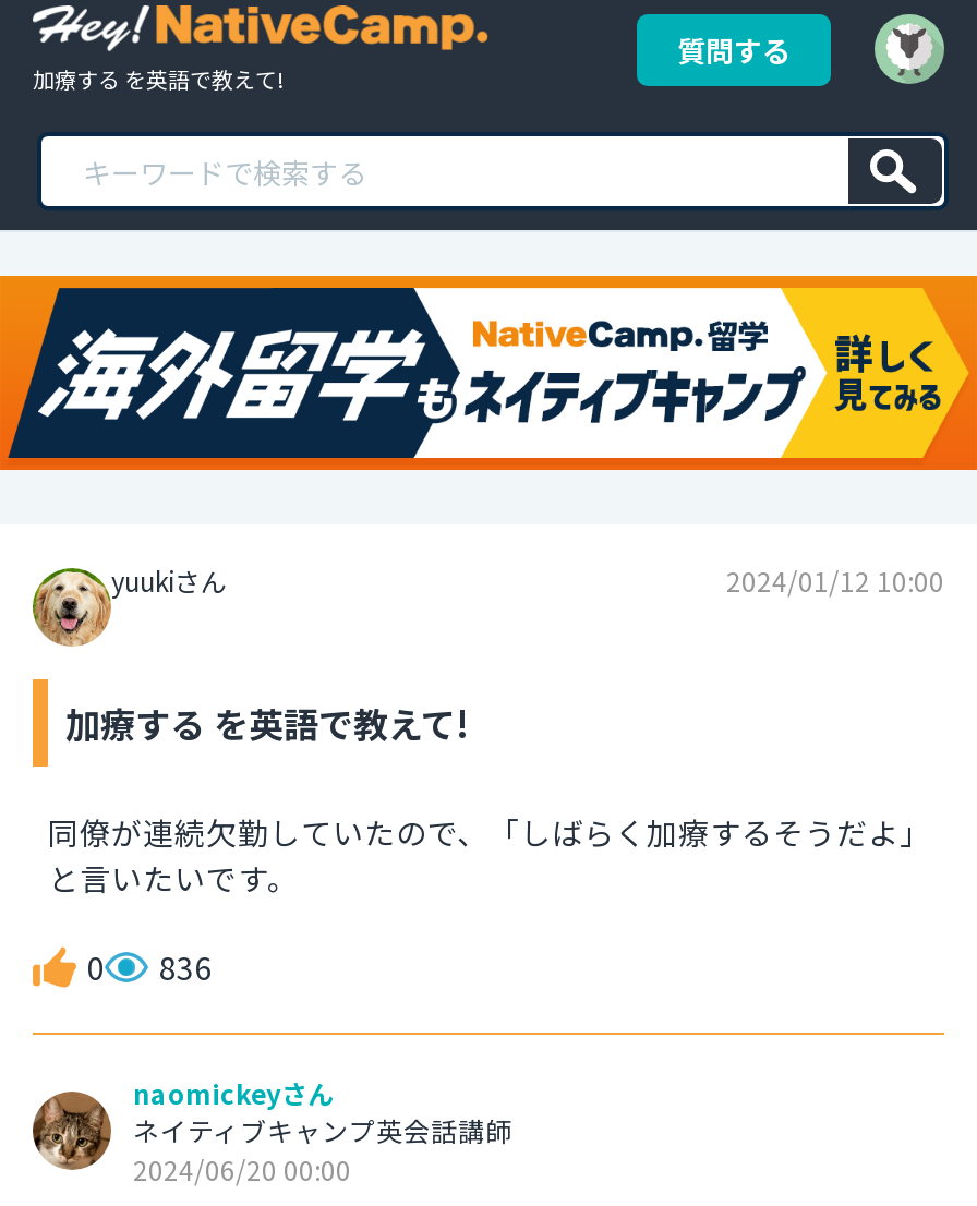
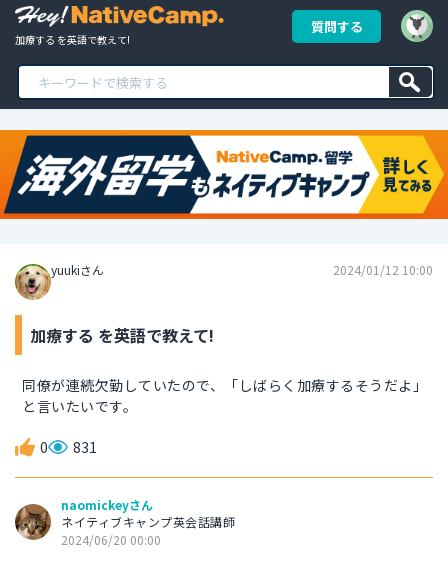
[87,946,212,990] 0 836 -> [40,437,97,457] 0 831

